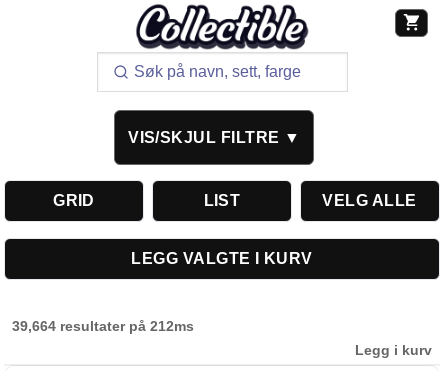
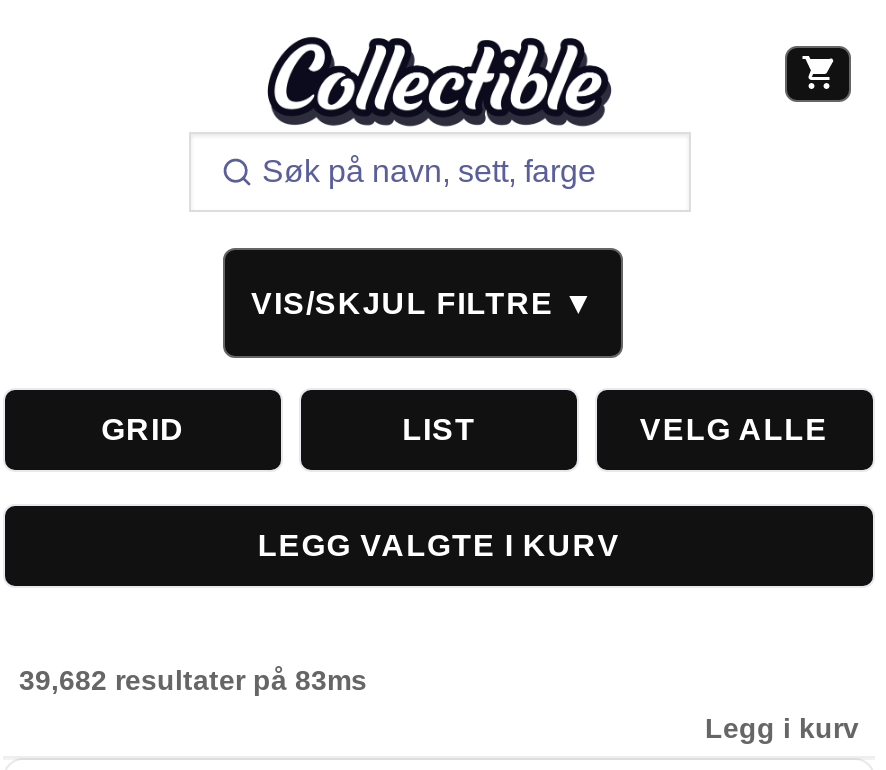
[12,318,194,334] 39,664 resultater på 212ms -> [19,664,367,696] 39,682 resultater på 83ms

